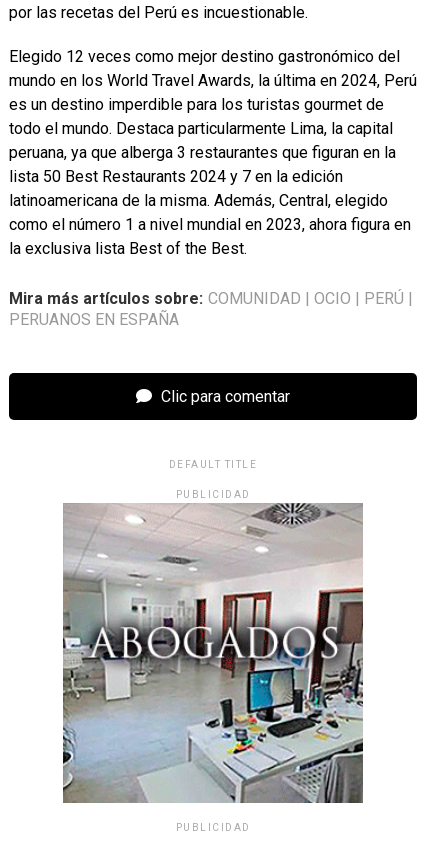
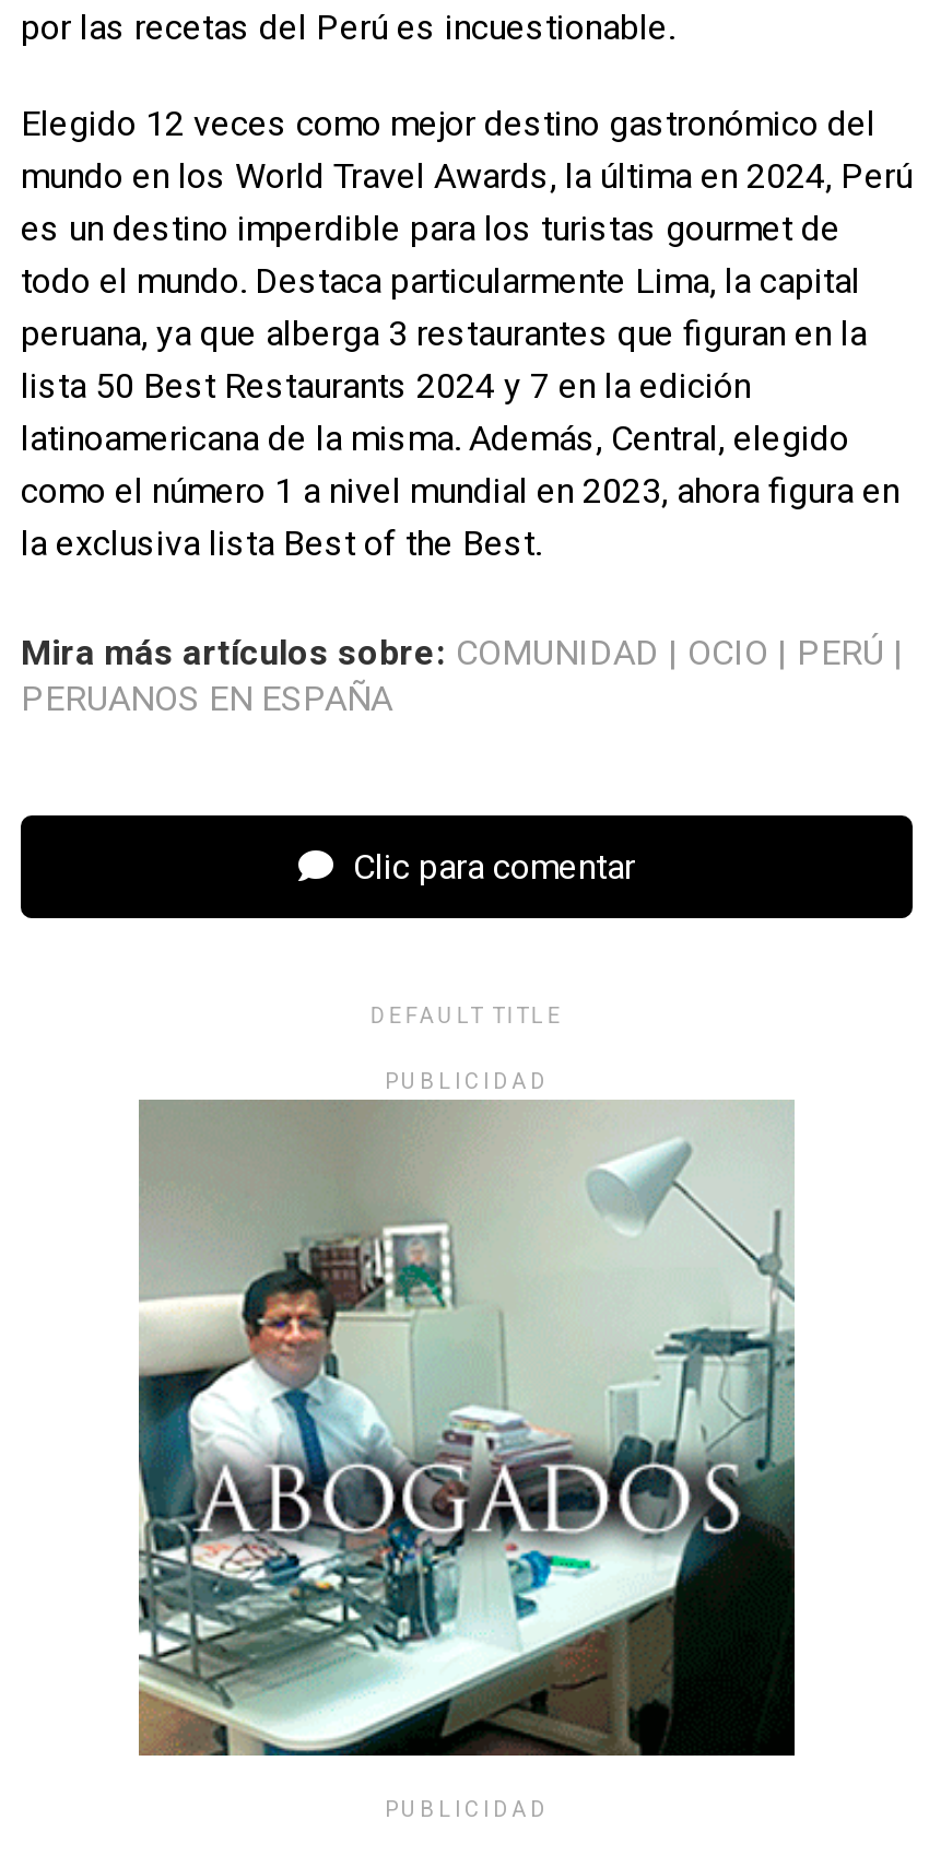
[62,503,364,804] [image] -> [139,1100,797,1758] [image]

